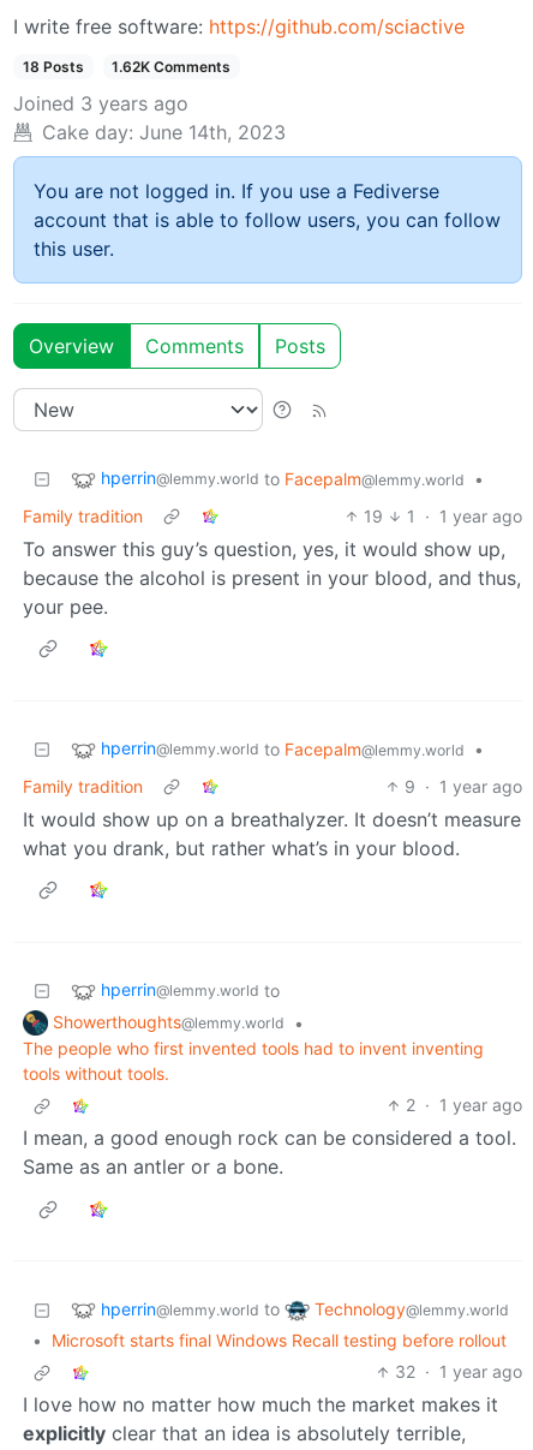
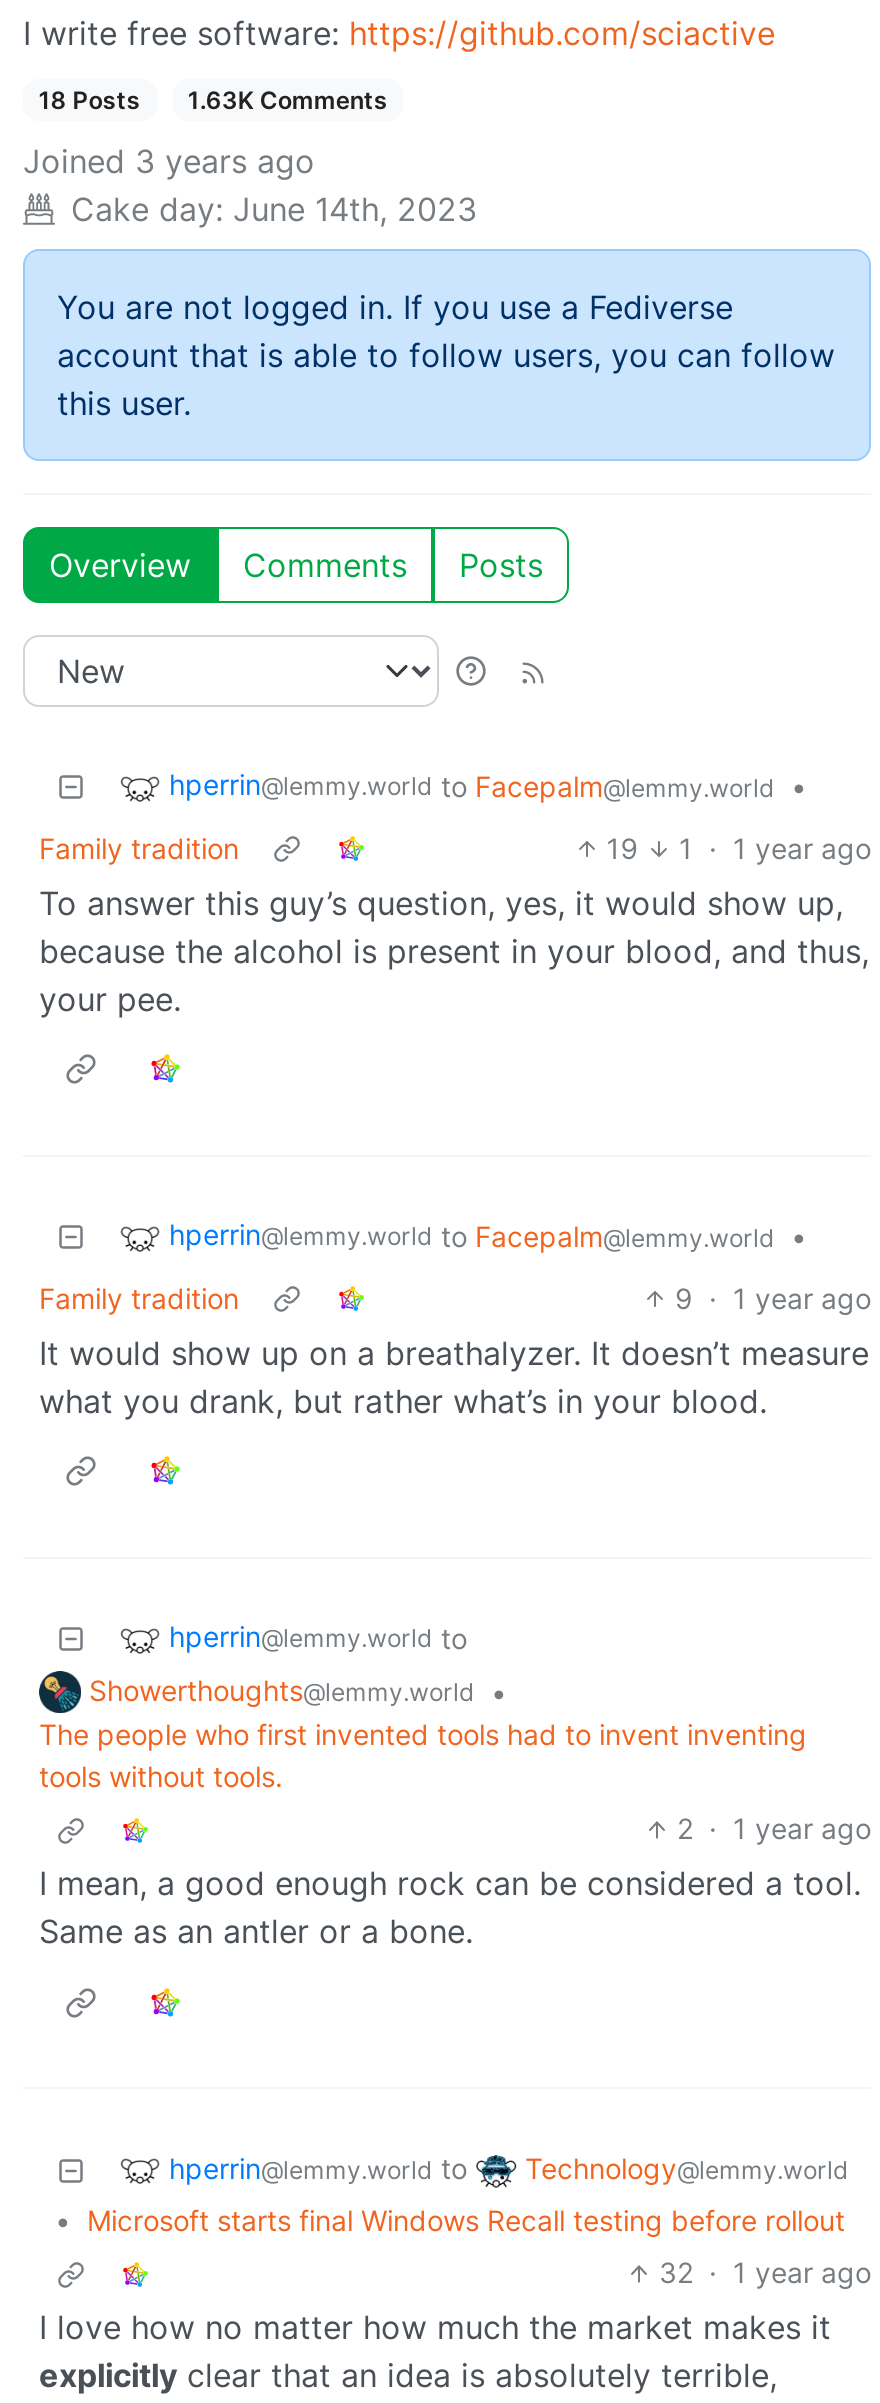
[23,57,231,75] 18 Posts 1.62K Comments -> [39,84,388,114] 18 Posts 1.63K Comments

